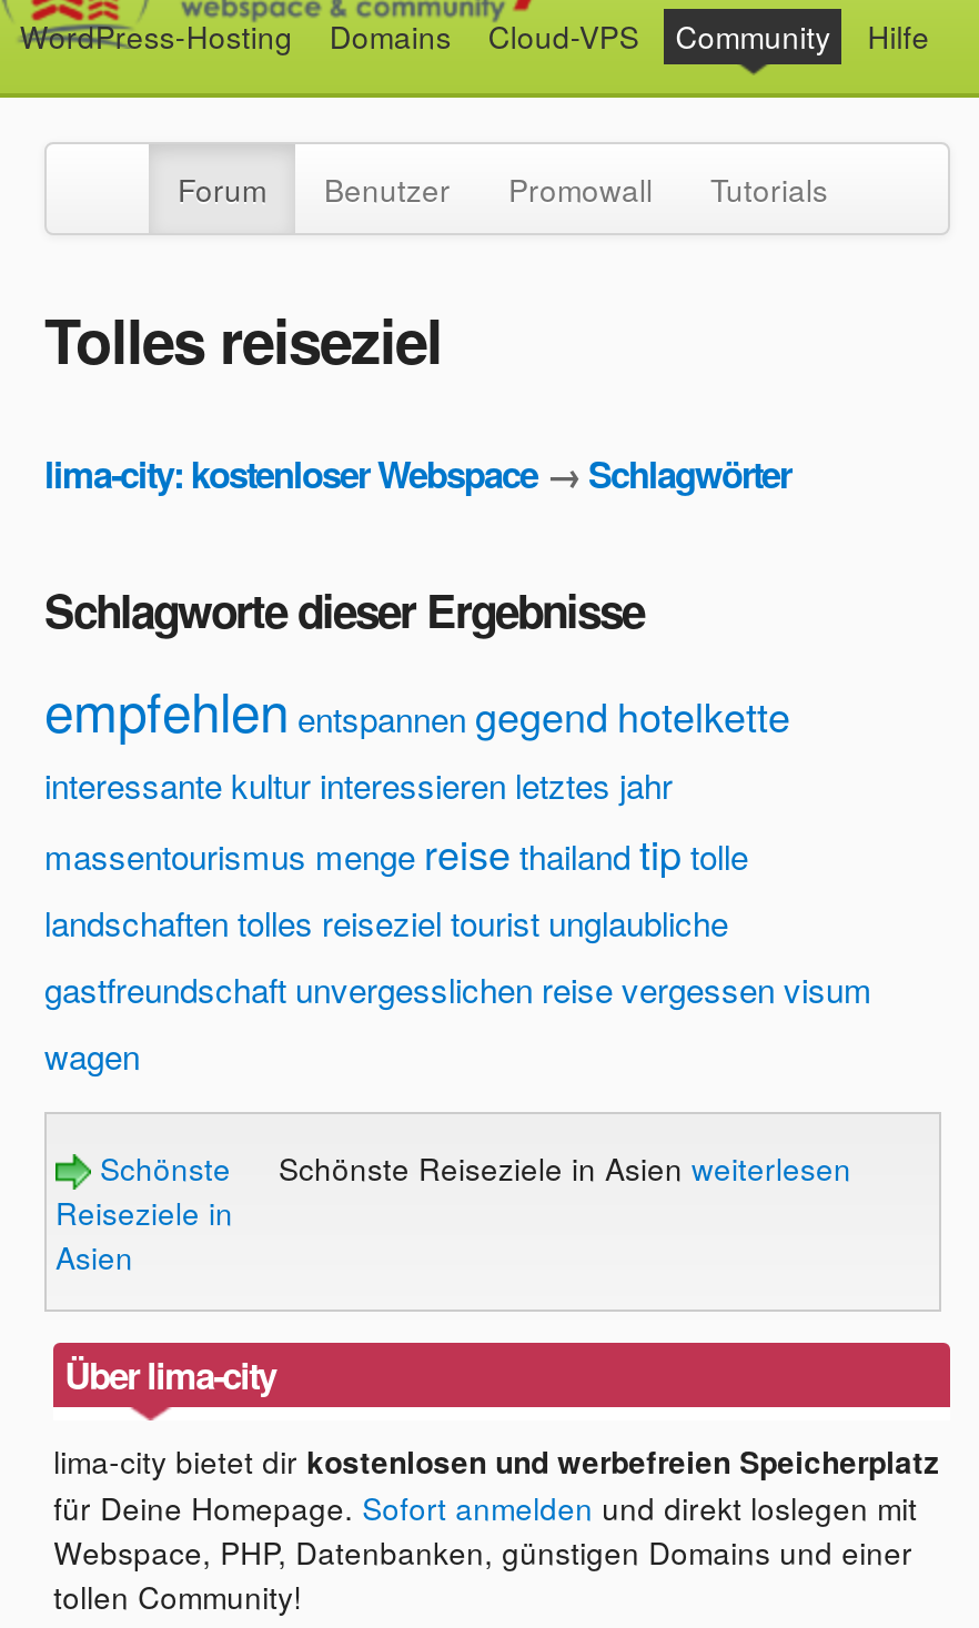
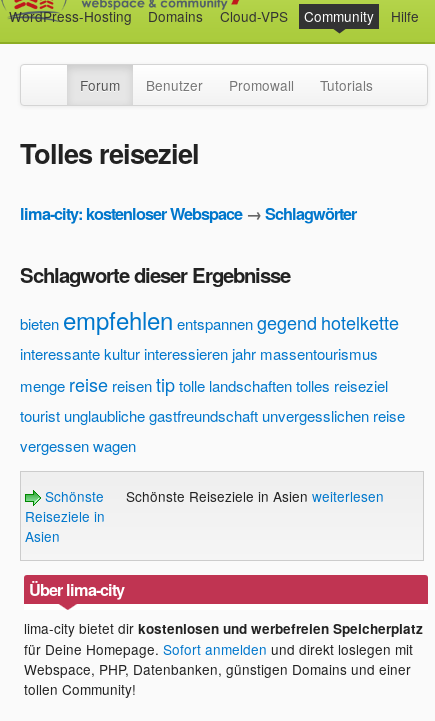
[44,671,872,1079] empfehlen entspannen gegend hotelkette | interessante kultur interessieren letztes jahr | massentourismus menge reise thailand tip tolle | landschaften tolles reiseziel tourist unglaubliche | gastfreundschaft unvergesslichen reise vergessen visum | wagen -> [20,302,405,456] bieten empfehlen entspannen gegend hotelkette | interessante kultur interessieren jahr massentourismus | menge reise reisen tip tolle landschaften tolles reiseziel | tourist unglaubliche gastfreundschaft unvergesslichen reise | vergessen wagen

